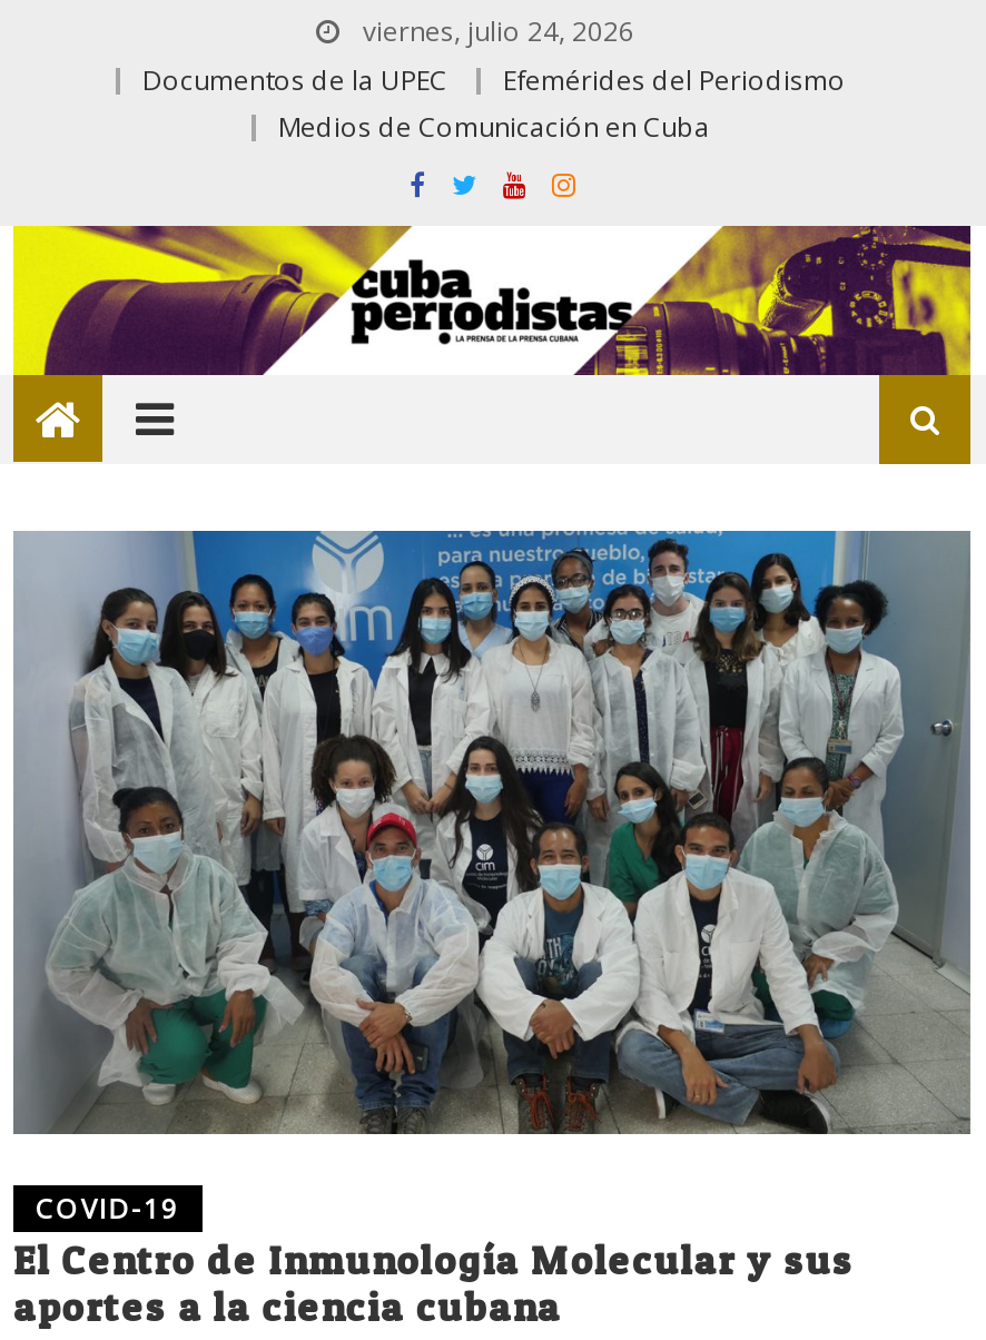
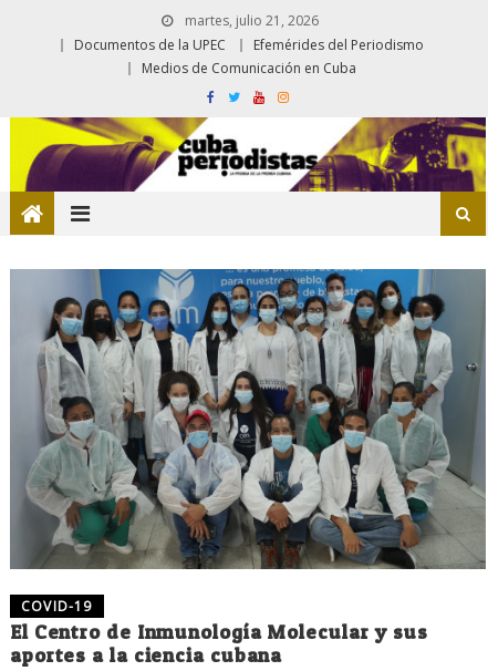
[356,12,634,50] viernes, julio 24, 2026 -> [181,11,318,30] martes, julio 21, 2026

